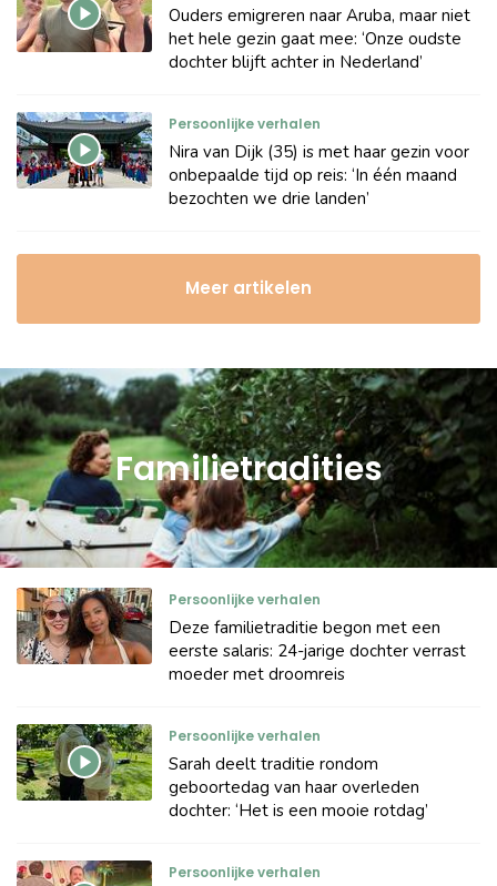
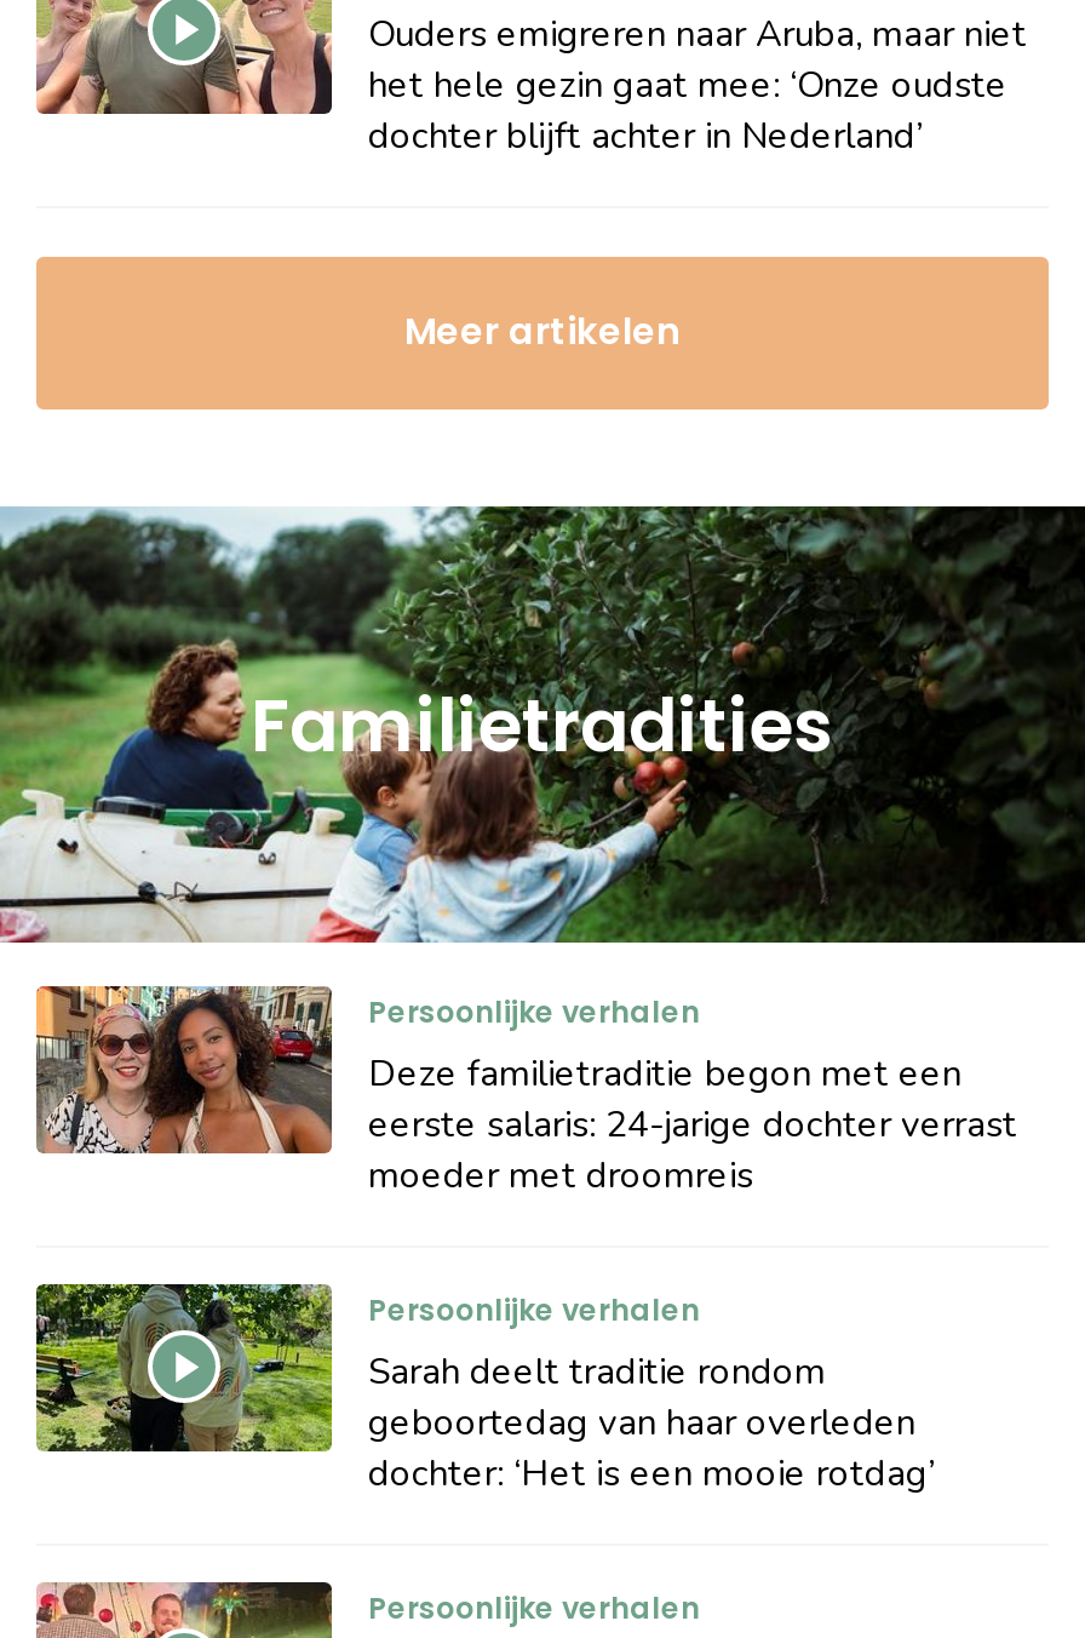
[16,111,469,210] [image] | Persoonlijke verhalen | Nira van Dijk (35) is met haar gezin voor | onbepaalde tijd op reis: ‘In één maand | bezochten we drie landen’ -> none

